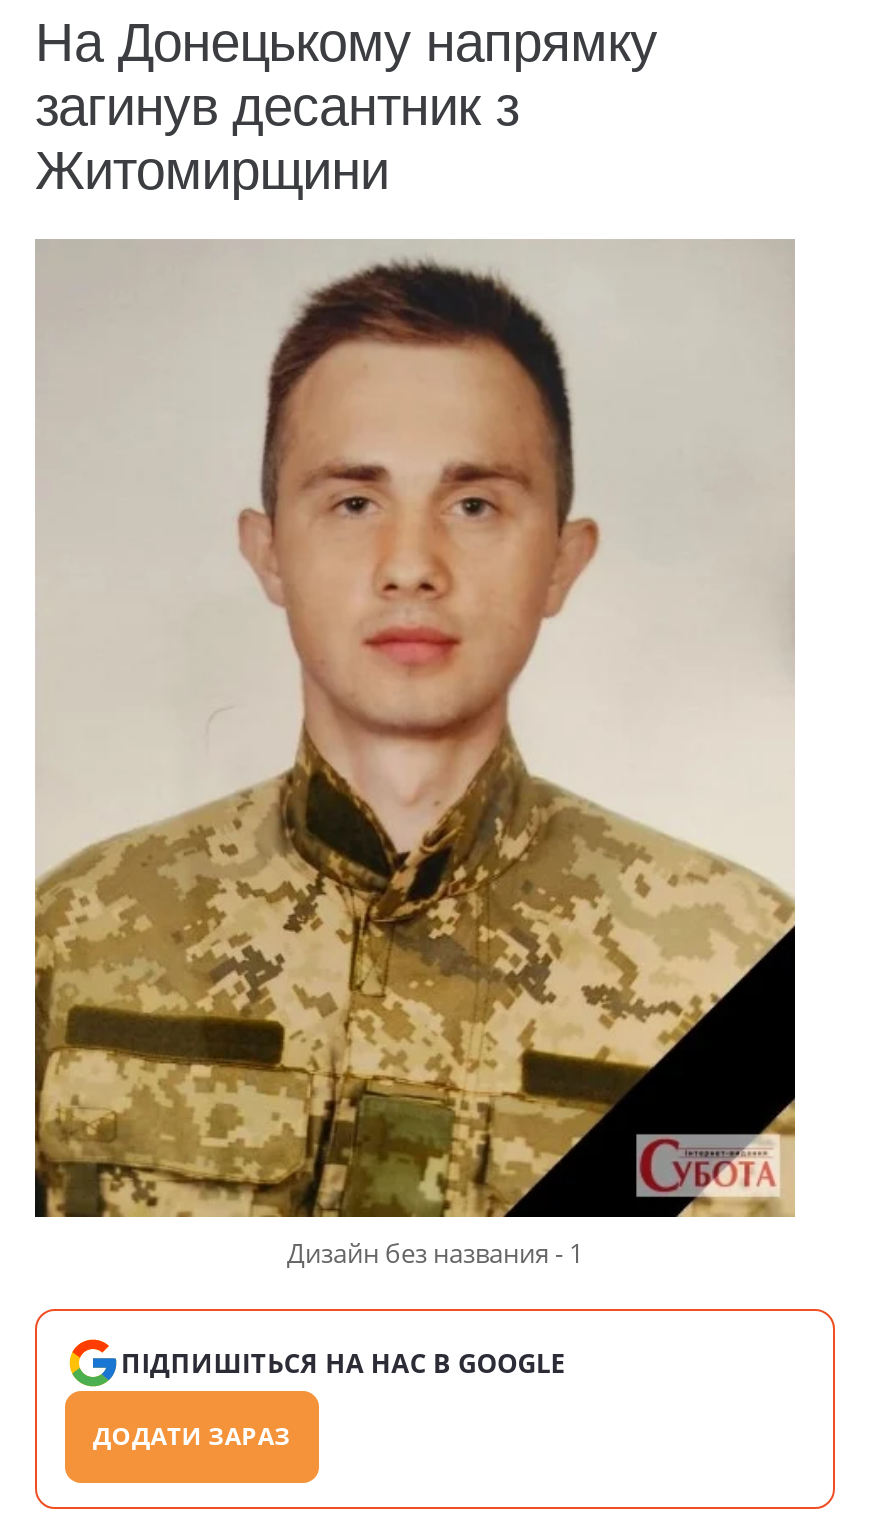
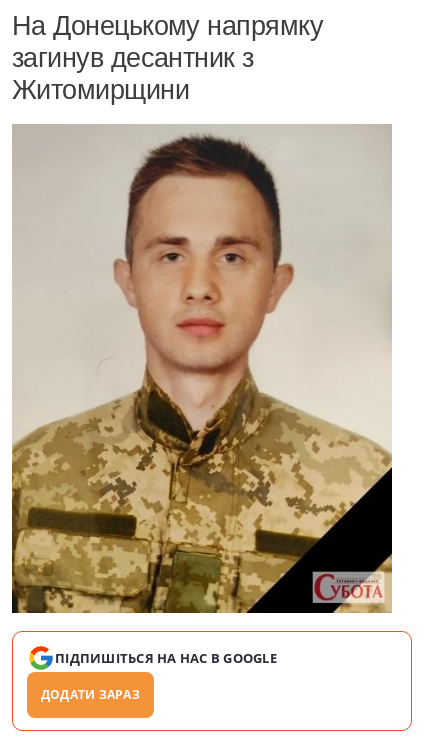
[287,1234,583,1270] Дизайн без названия - 1 -> none

